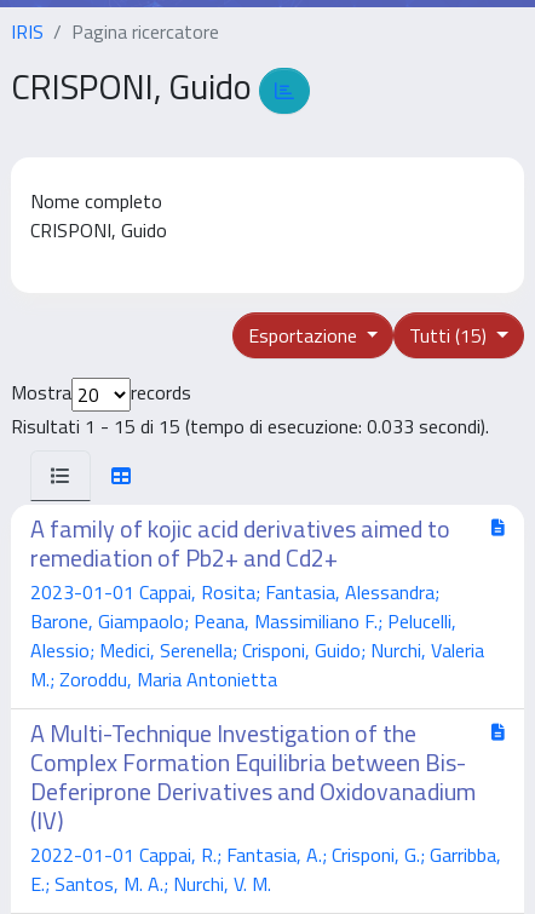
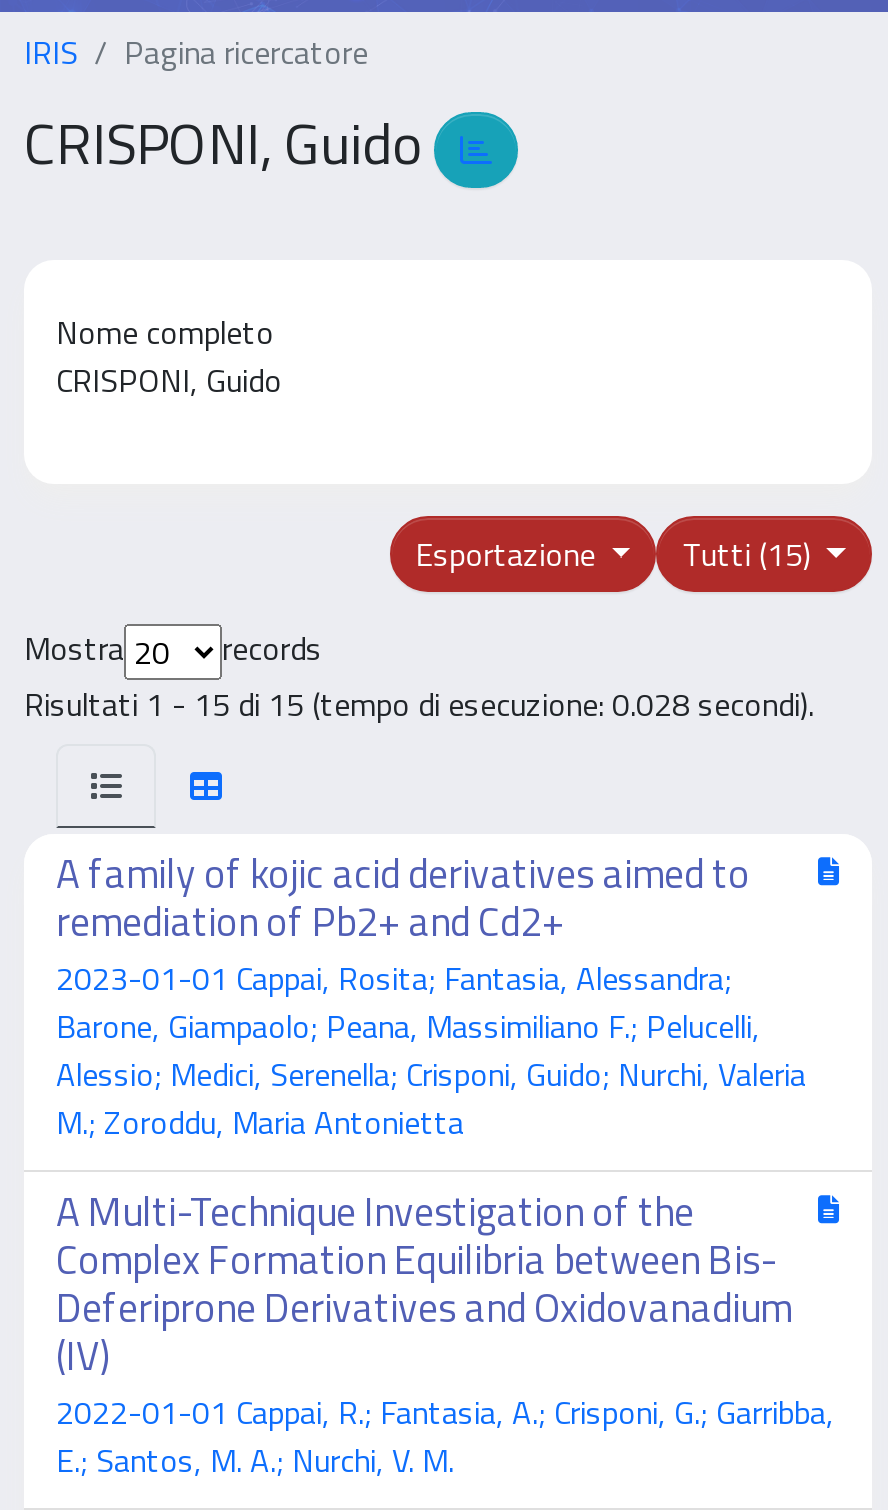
[11,411,489,440] Risultati 1 - 15 di 15 (tempo di esecuzione: 0.033 secondi). -> [24,680,814,728] Risultati 1 - 15 di 15 (tempo di esecuzione: 0.028 secondi).

